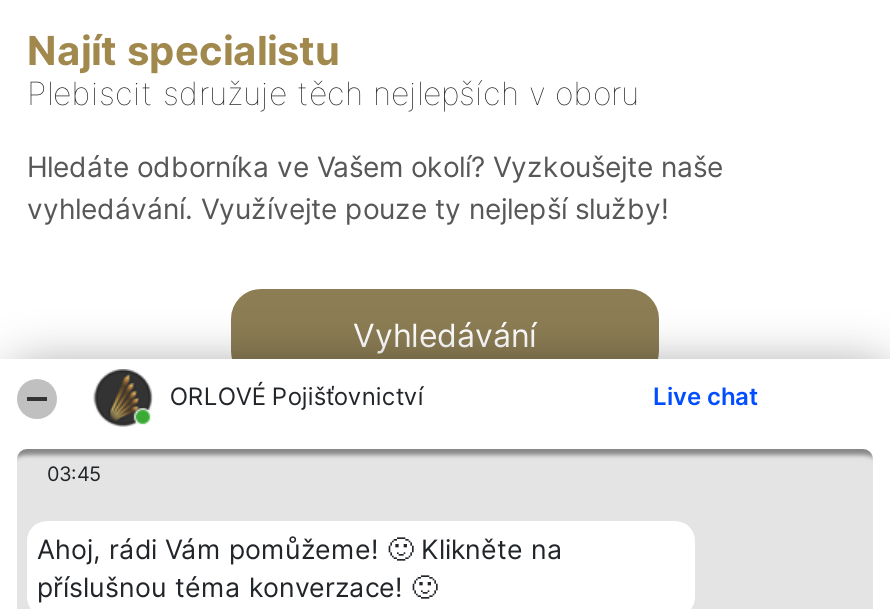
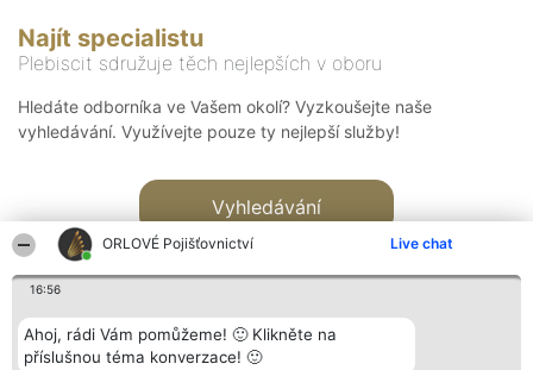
[47,461,101,485] 03:45 -> [30,282,61,296] 16:56

